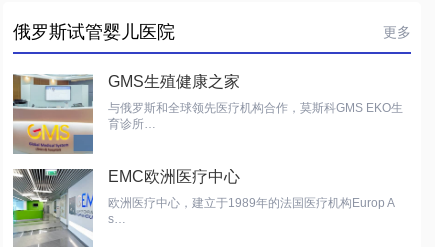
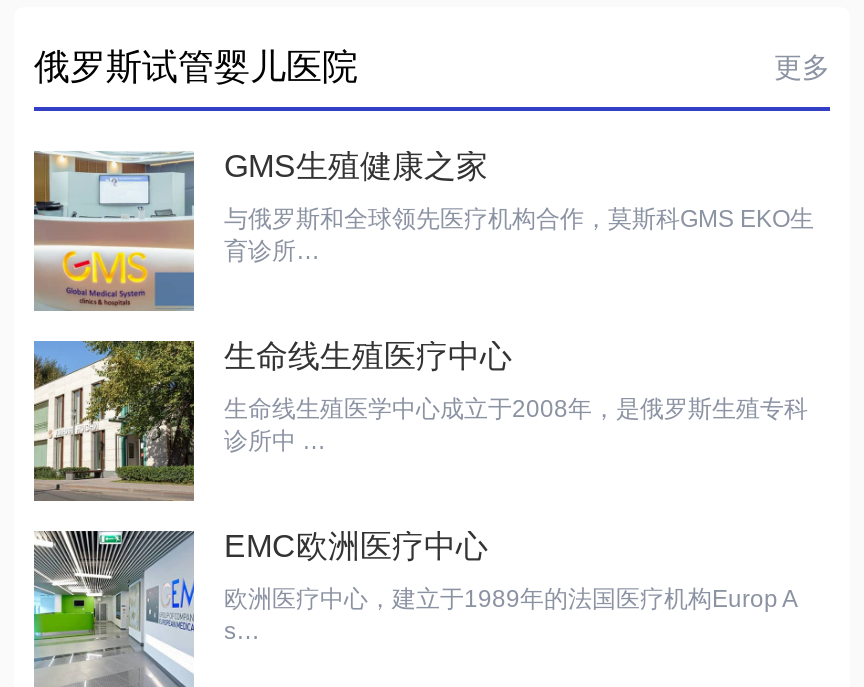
none -> [32,339,808,501] [image] | 生命线生殖医疗中心 | 生命线生殖医学中心成立于2008年，是俄罗斯生殖专科 | 诊所中 …

